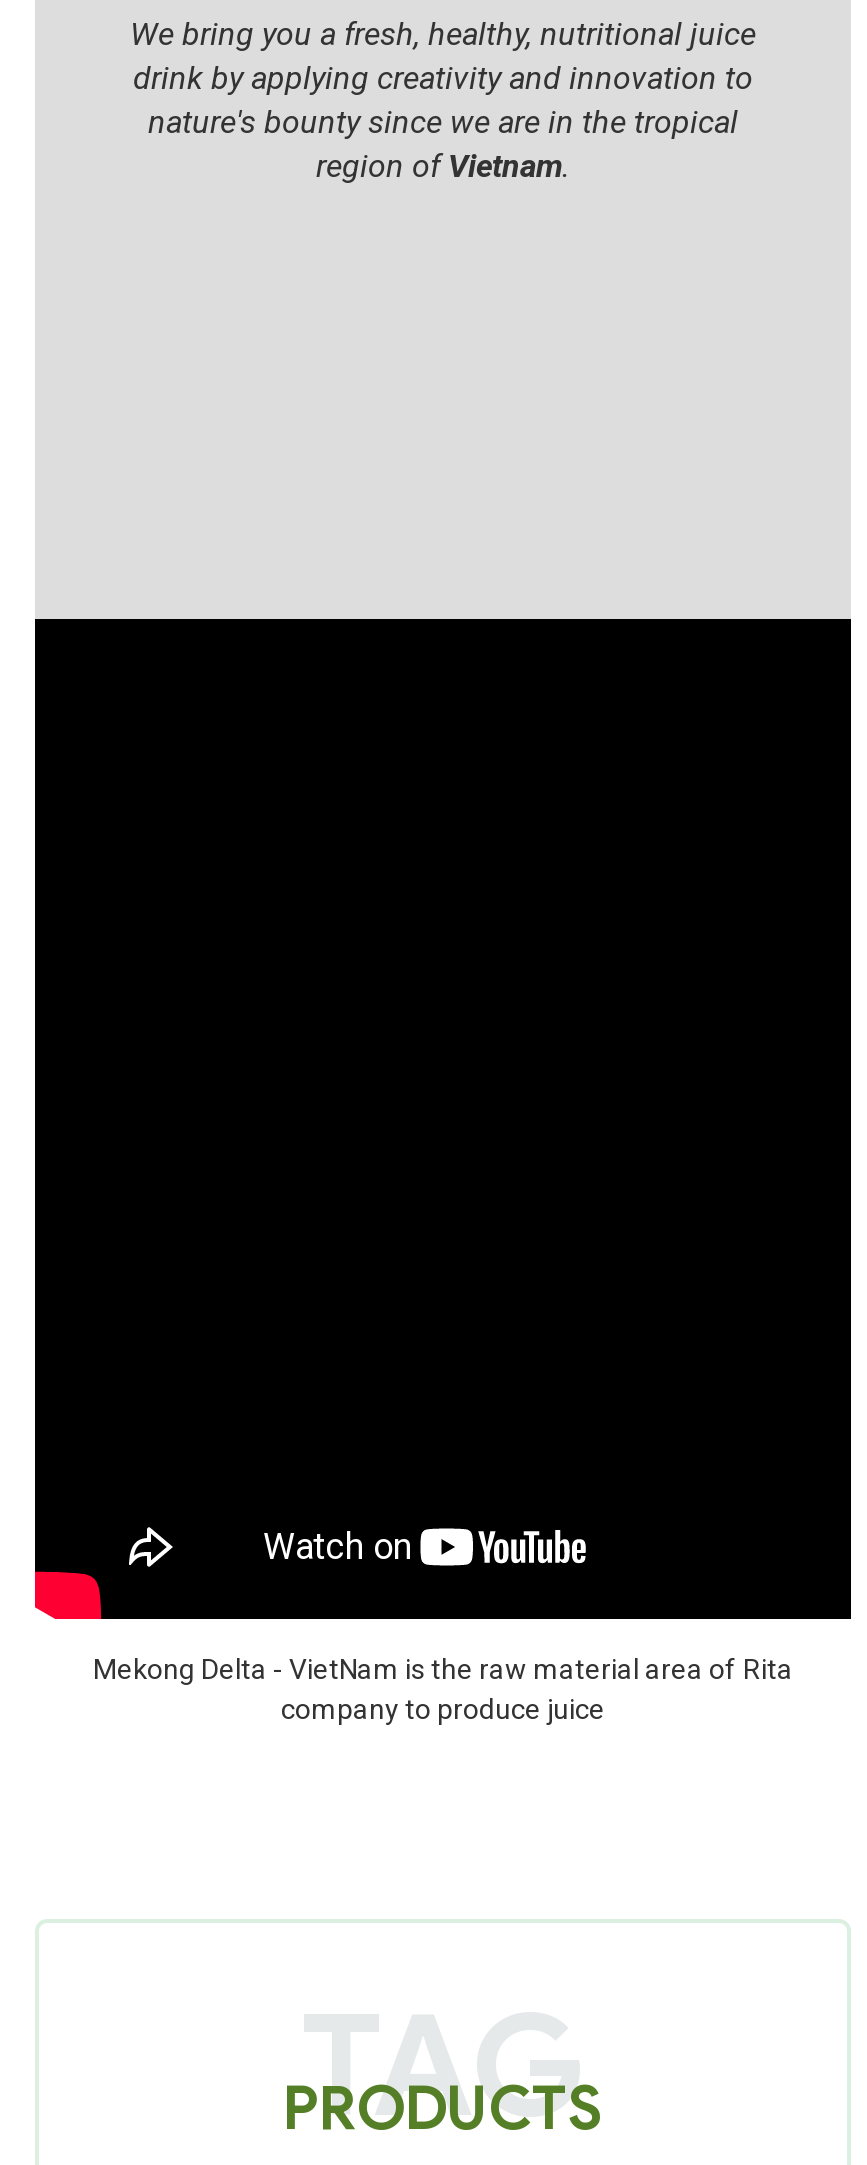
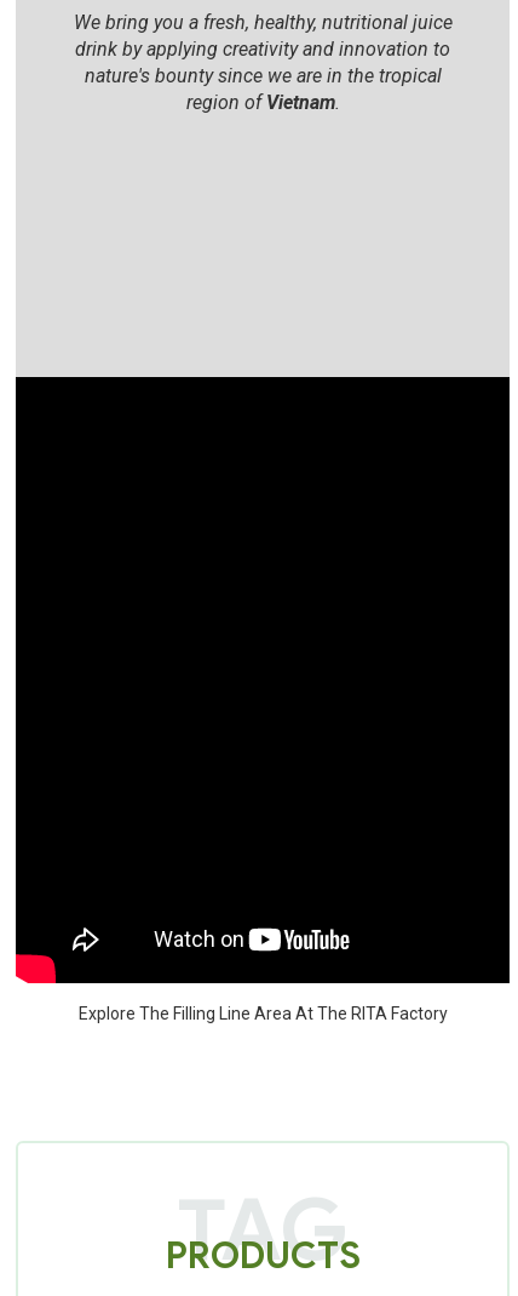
[93,1654,793,1726] Mekong Delta - VietNam is the raw material area of Rita | company to produce juice -> [78,1004,447,1024] Explore The Filling Line Area At The RITA Factory

